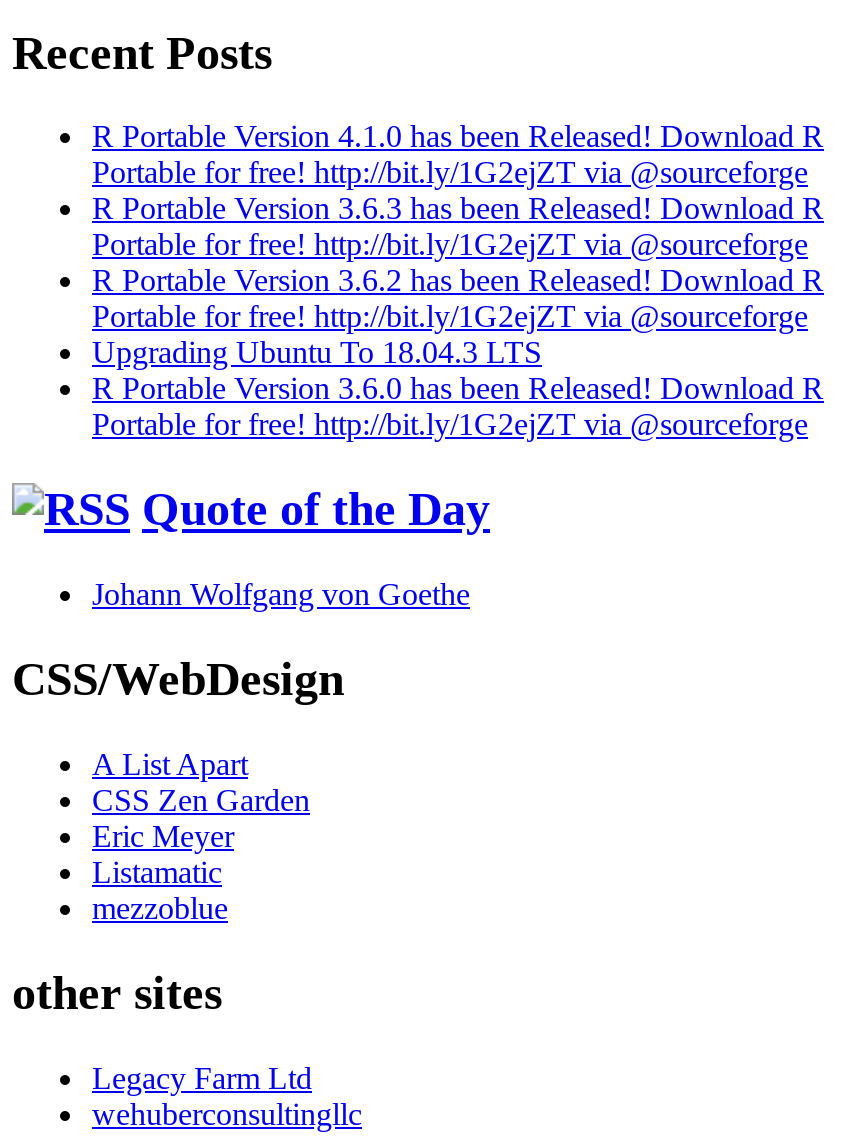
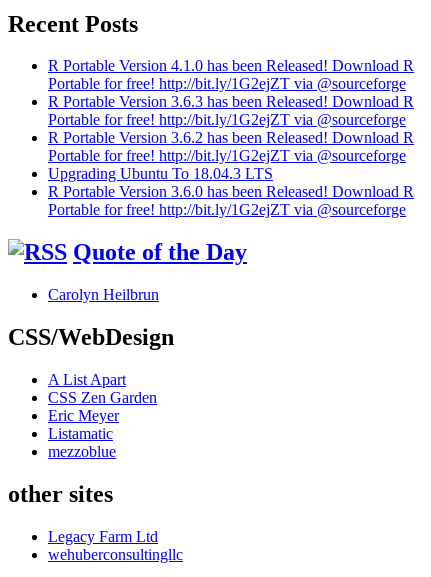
[92,577,470,611] Johann Wolfgang von Goethe -> [48,286,159,303] Carolyn Heilbrun

